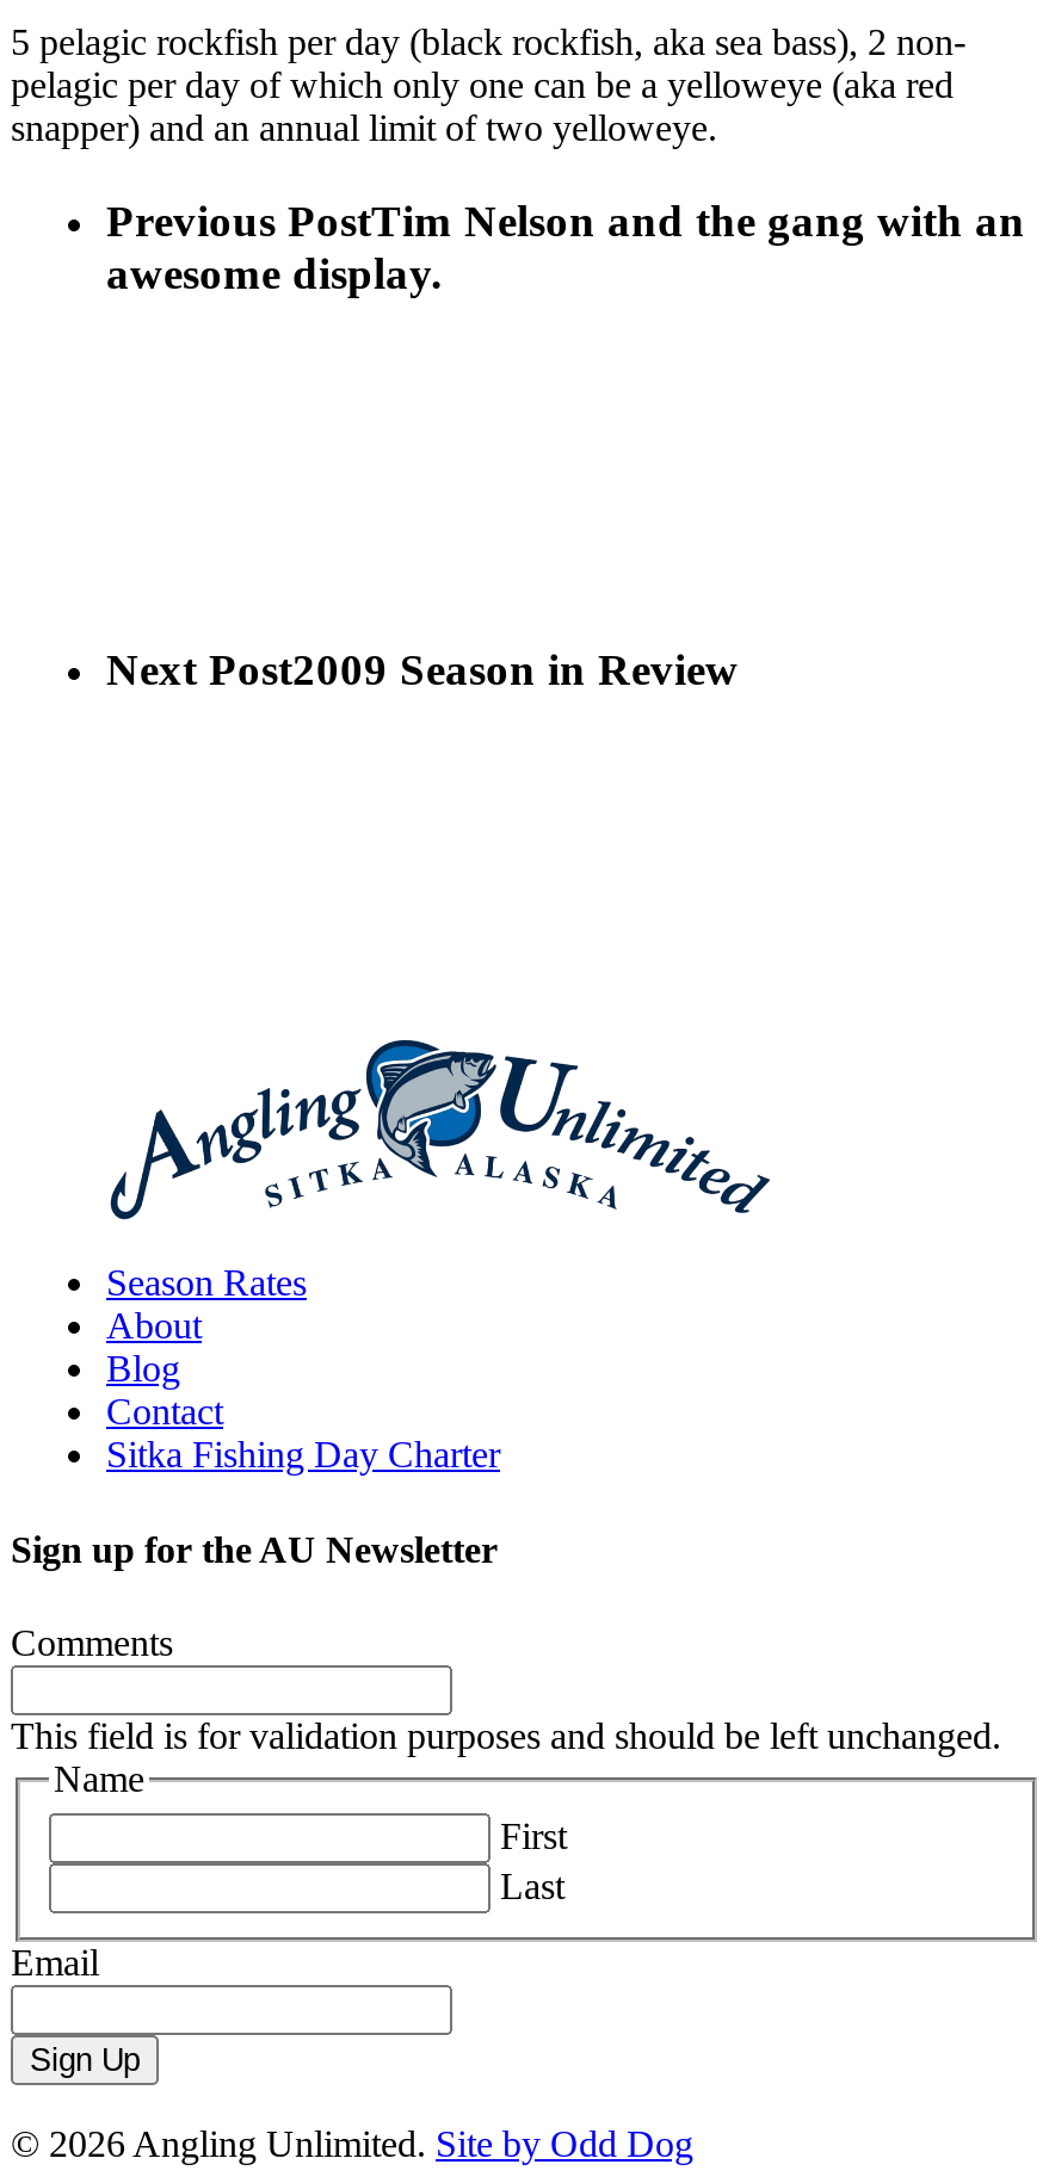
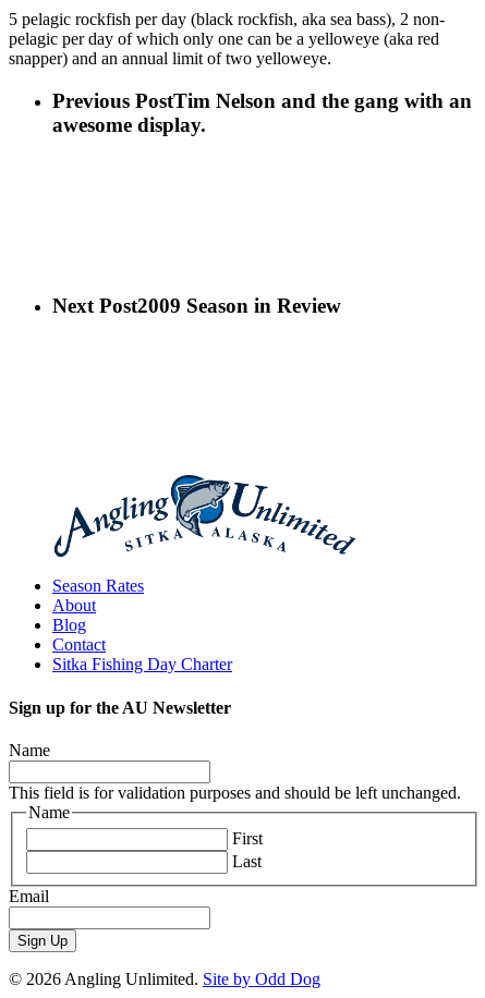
[11,1622,173,1662] Comments -> [9,741,50,759] Name

